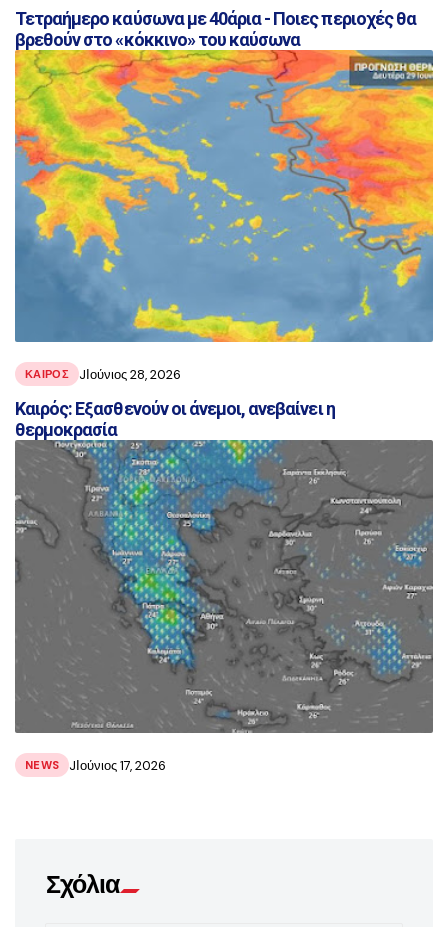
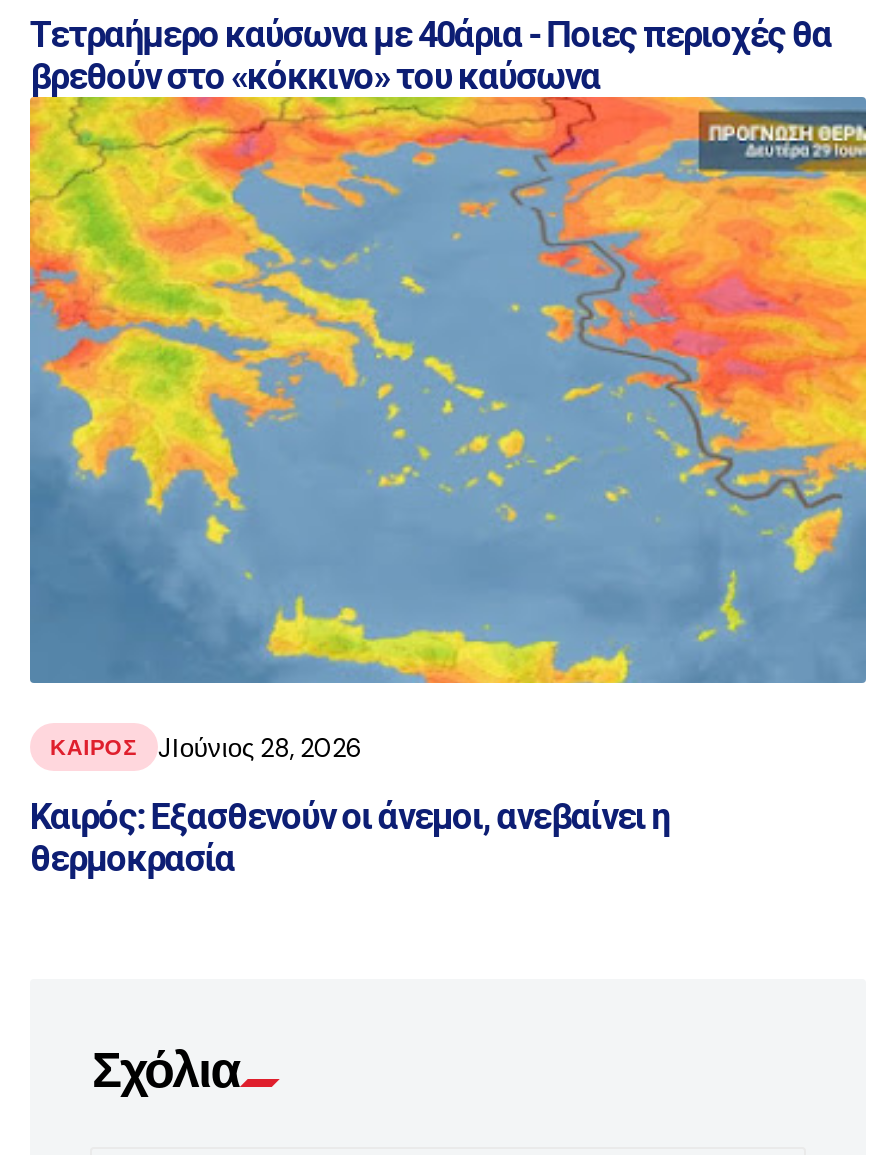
[14,439,434,774] [image] | NEWS | JΙούνιος 17, 2026 -> none

